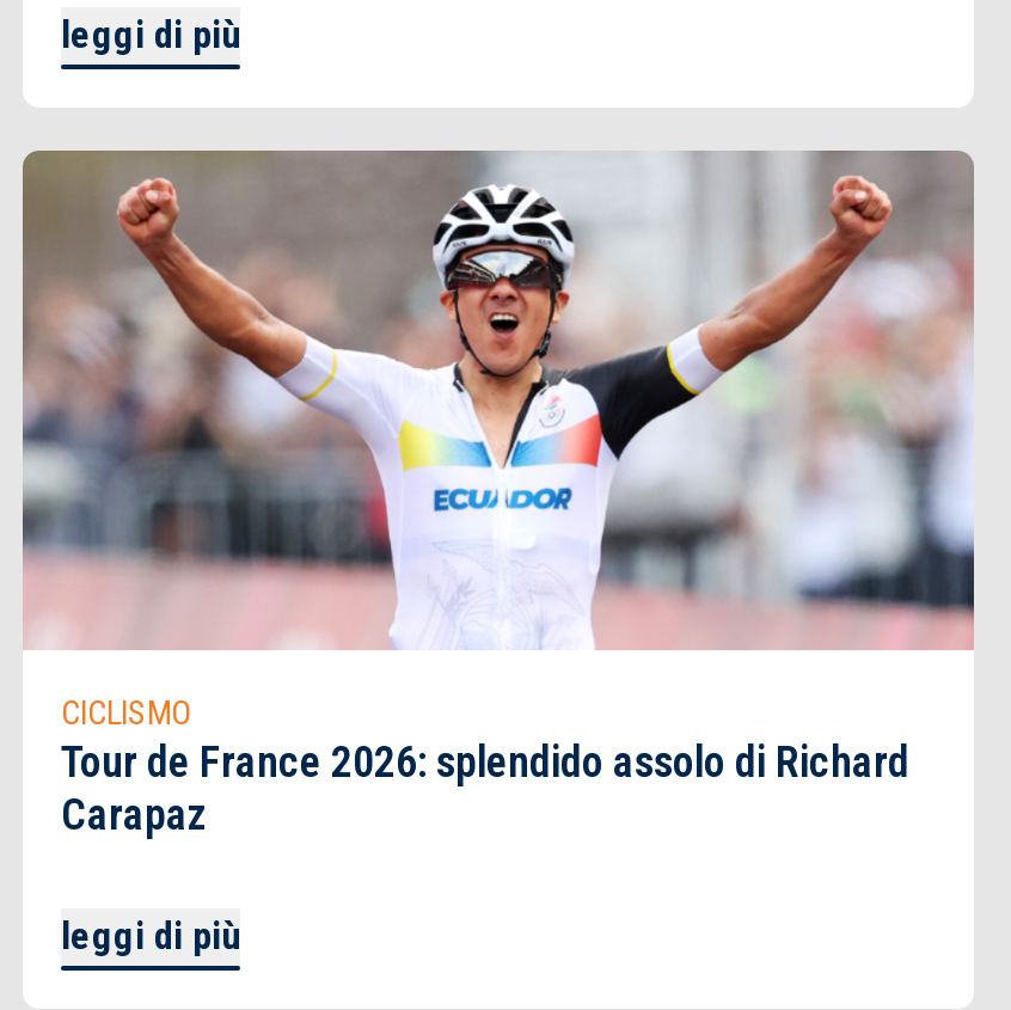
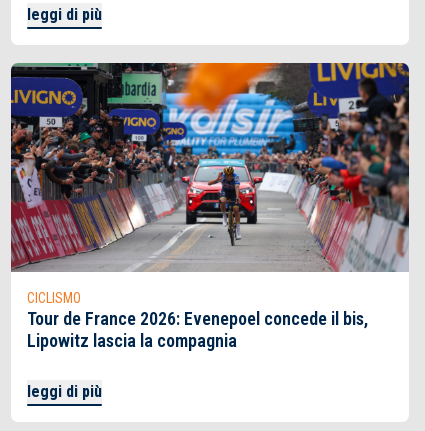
[20,148,976,839] [image] | Tour de France 2026: splendido assolo di Richard | Carapaz -> [10,62,410,351] [image] | Tour de France 2026: Evenepoel concede il bis, | Lipowitz lascia la compagnia

